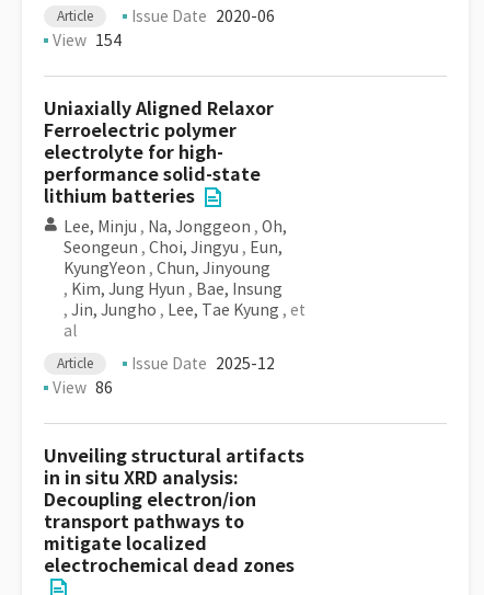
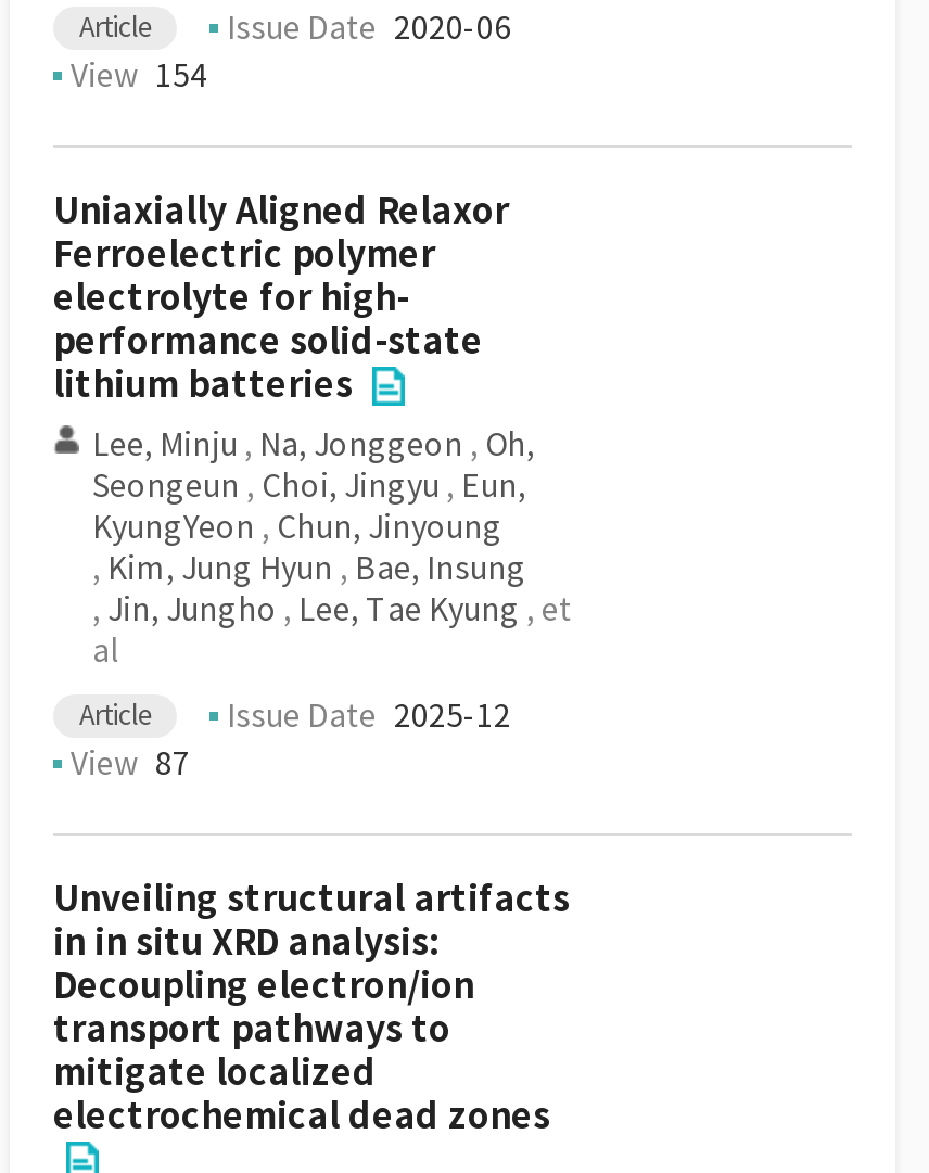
[53,378,113,398] View 86 -> [71,744,190,783] View 87

